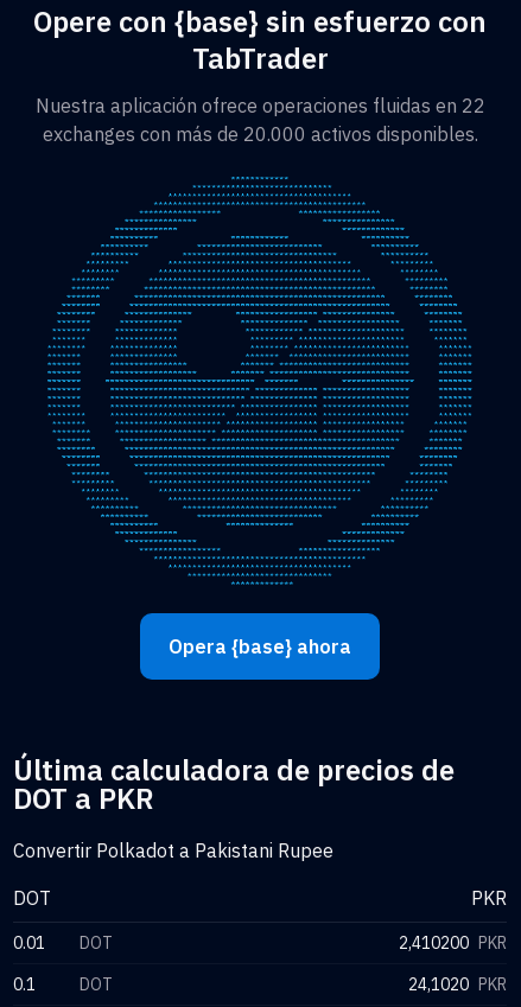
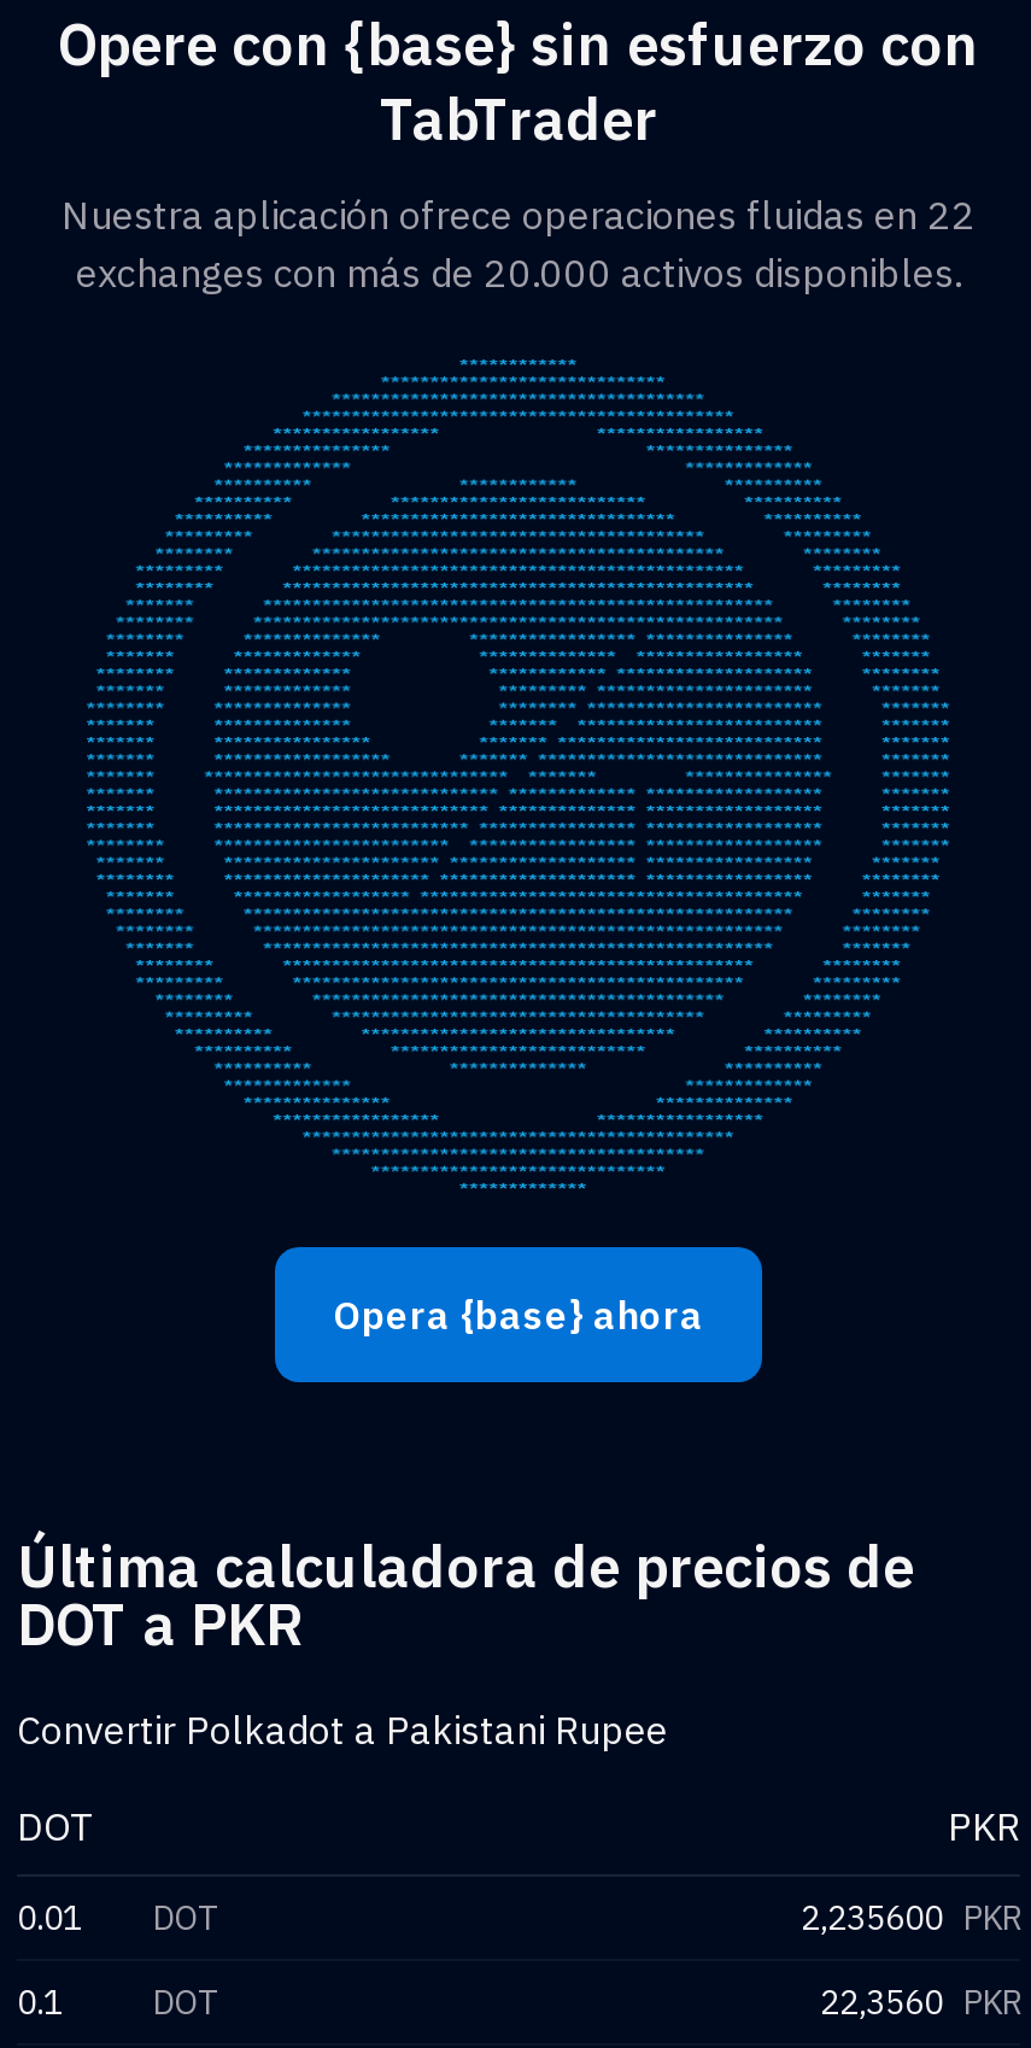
[399,932,507,954] 2,410200 PKR -> [801,1896,1020,1940] 2,235600 PKR
[408,974,507,995] 24,1020 PKR -> [820,1981,1020,2024] 22,3560 PKR

